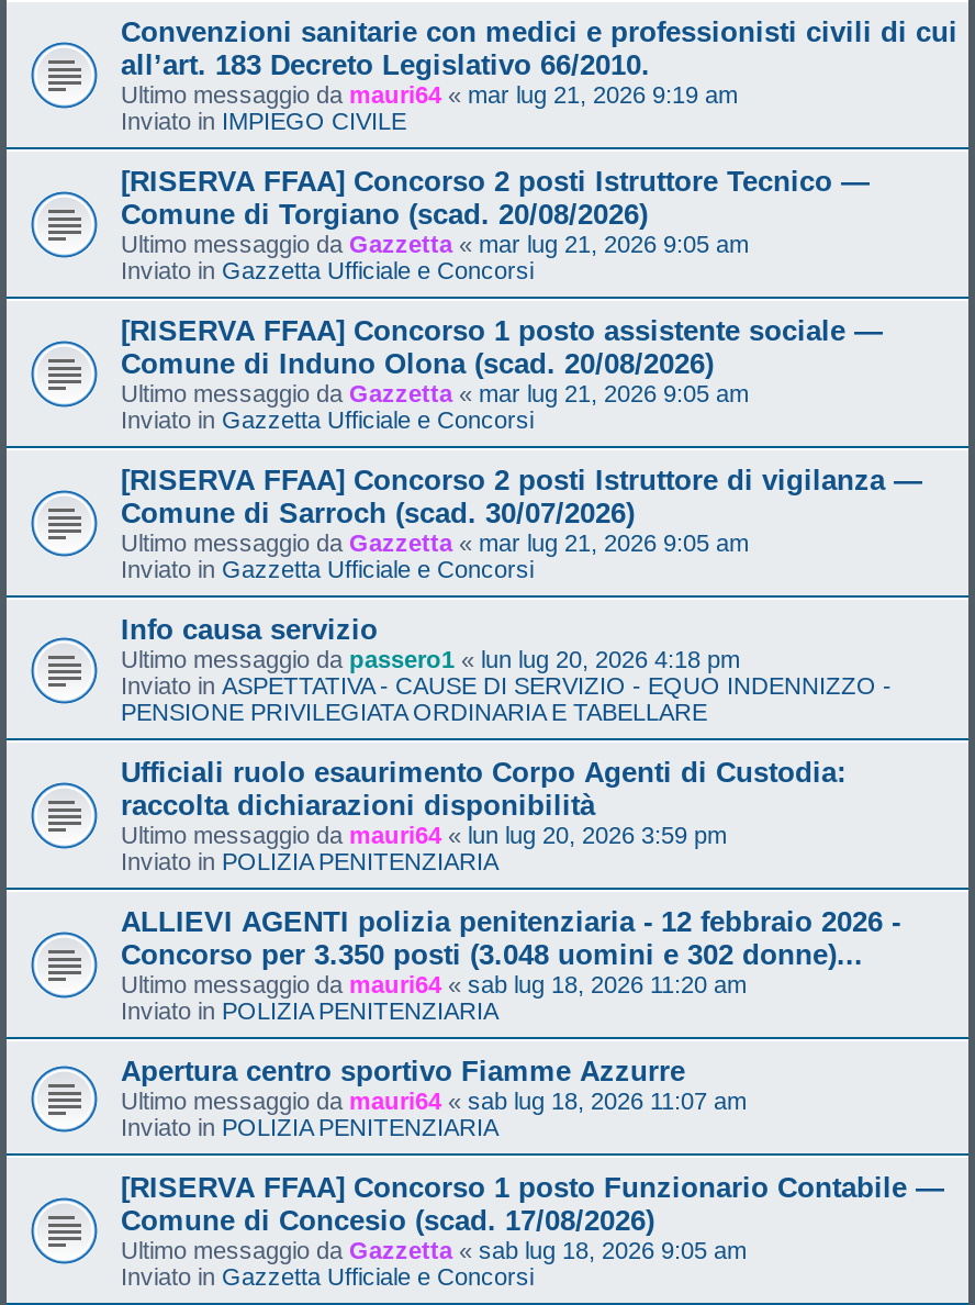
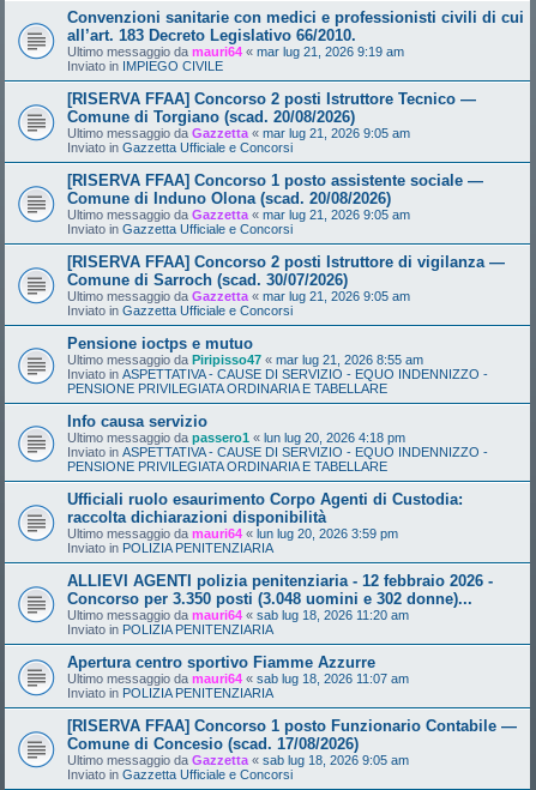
none -> [67,334,488,395] Pensione ioctps e mutuo | Ultimo messaggio da Piripisso47 «mar lug 21, 2026 8:55 am | Inviato in ASPETTATIVA - CAUSE DI SERVIZIO - EQUO INDENNIZZO - | PENSIONE PRIVILEGIATA ORDINARIA E TABELLARE

